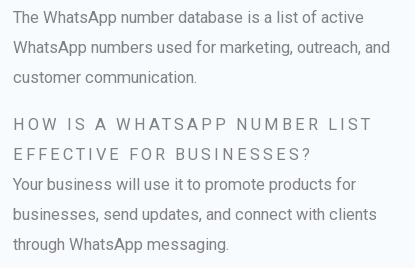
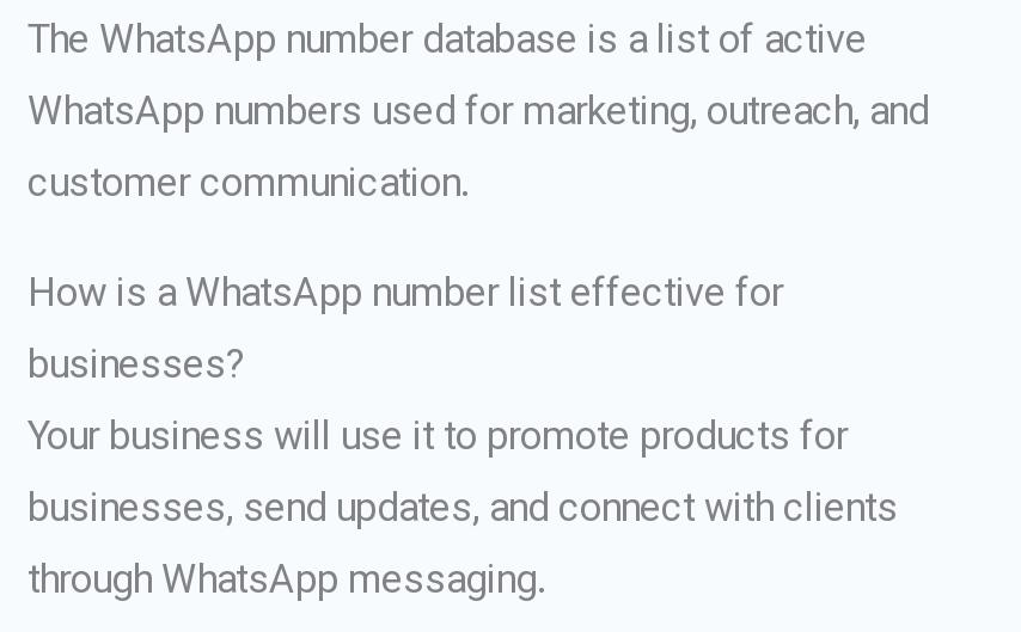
[13,115,373,134] HOW IS A WHATSAPP NUMBER LIST -> [27,271,783,316] How is a WhatsApp number list effective for
[13,145,313,164] EFFECTIVE FOR BUSINESSES? -> [27,342,245,388] businesses?

